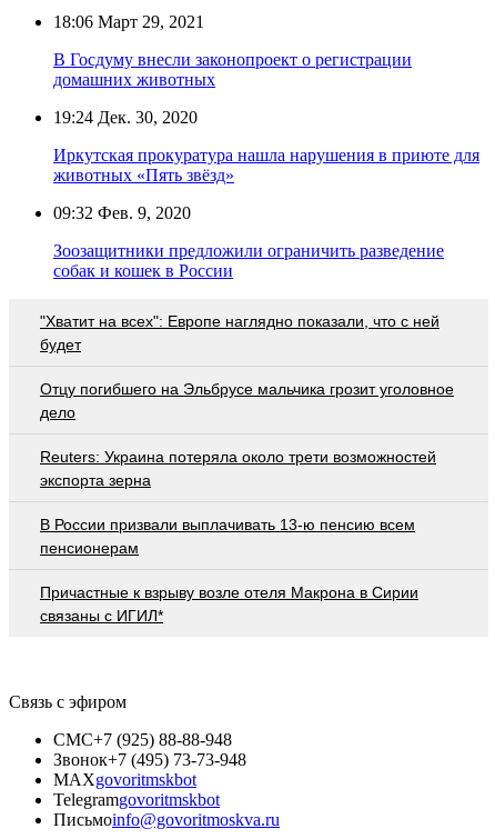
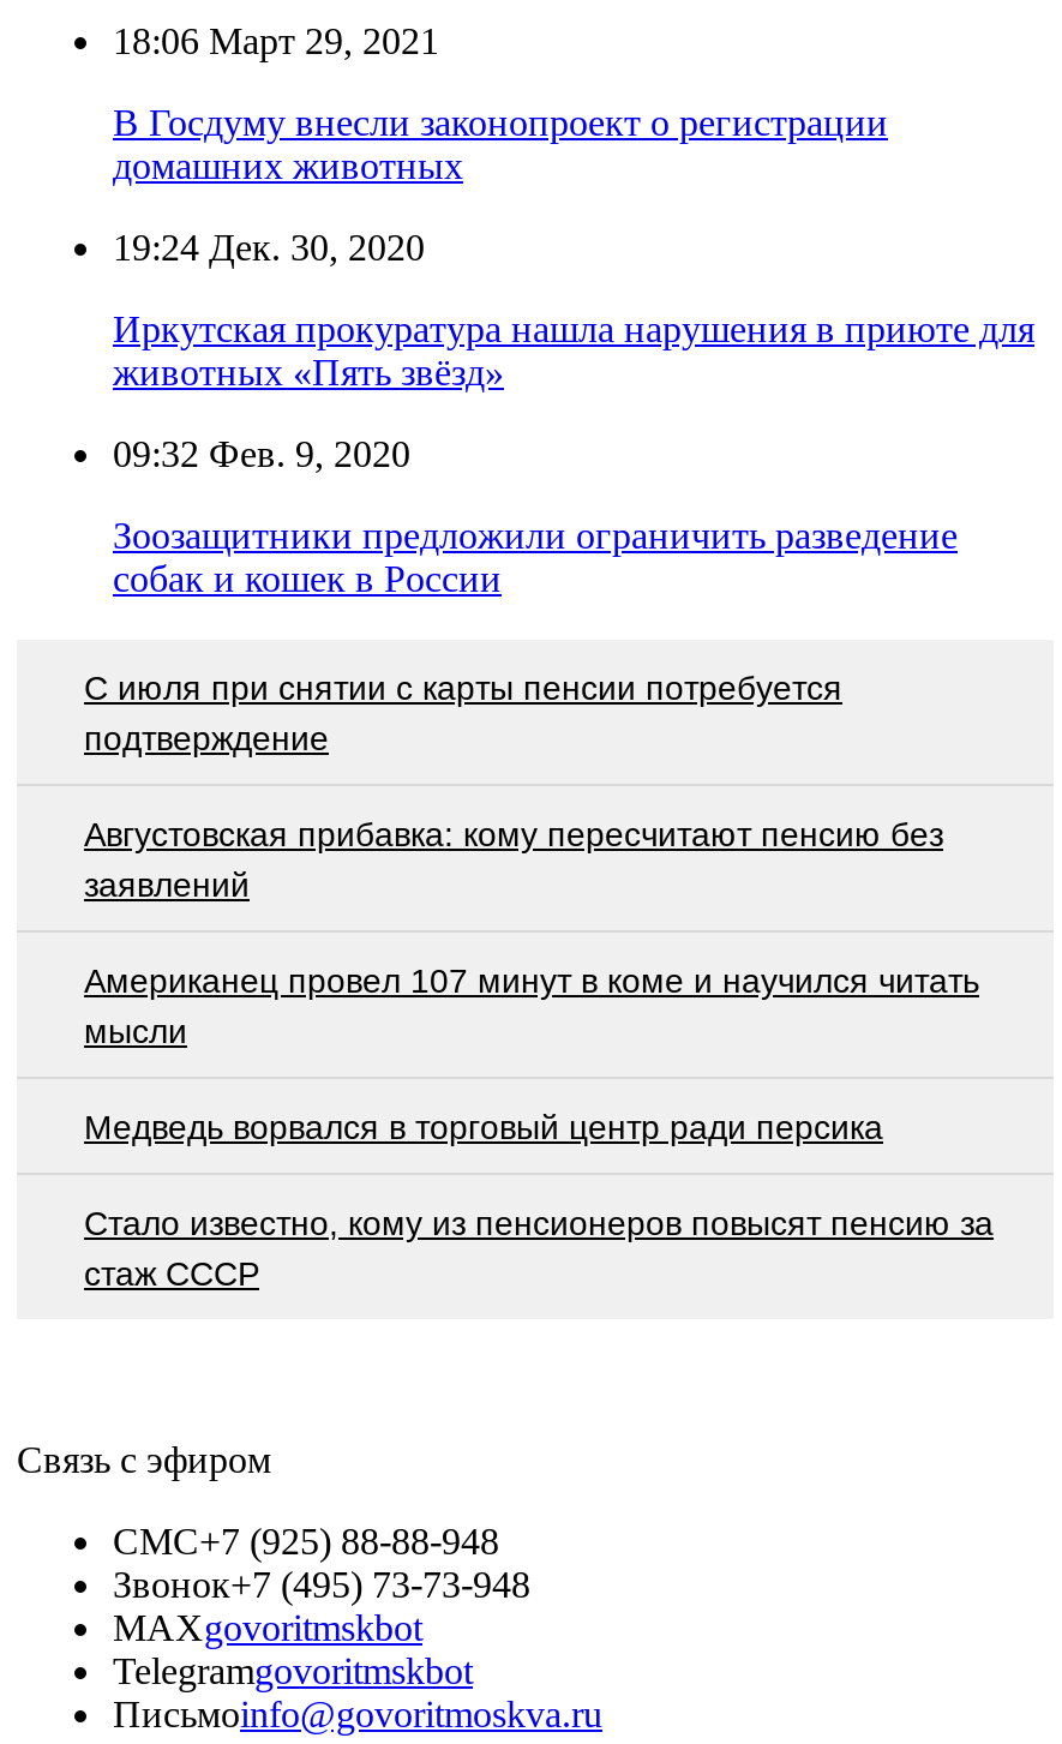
[40,312,440,353] "Хватит на всех": Европе наглядно показали, что с ней | будет -> [84,668,842,756] С июля при снятии с карты пенсии потребуется | подтверждение
[40,380,454,421] Отцу погибшего на Эльбрусе мальчика грозит уголовное | дело -> [84,814,943,903] Августовская прибавка: кому пересчитают пенсию без | заявлений
[40,447,436,489] Reuters: Украина потеряла около трети возможностей | экспорта зерна -> [84,960,979,1049] Американец провел 107 минут в коме и научился читать | мысли
[40,515,415,556] В России призвали выплачивать 13-ю пенсию всем | пенсионерам -> [84,1107,883,1145] Медведь ворвался в торговый центр ради персика
[40,583,418,624] Причастные к взрыву возле отеля Макрона в Сирии | связаны с ИГИЛ* -> [84,1203,994,1292] Стало известно, кому из пенсионеров повысят пенсию за | стаж СССР

